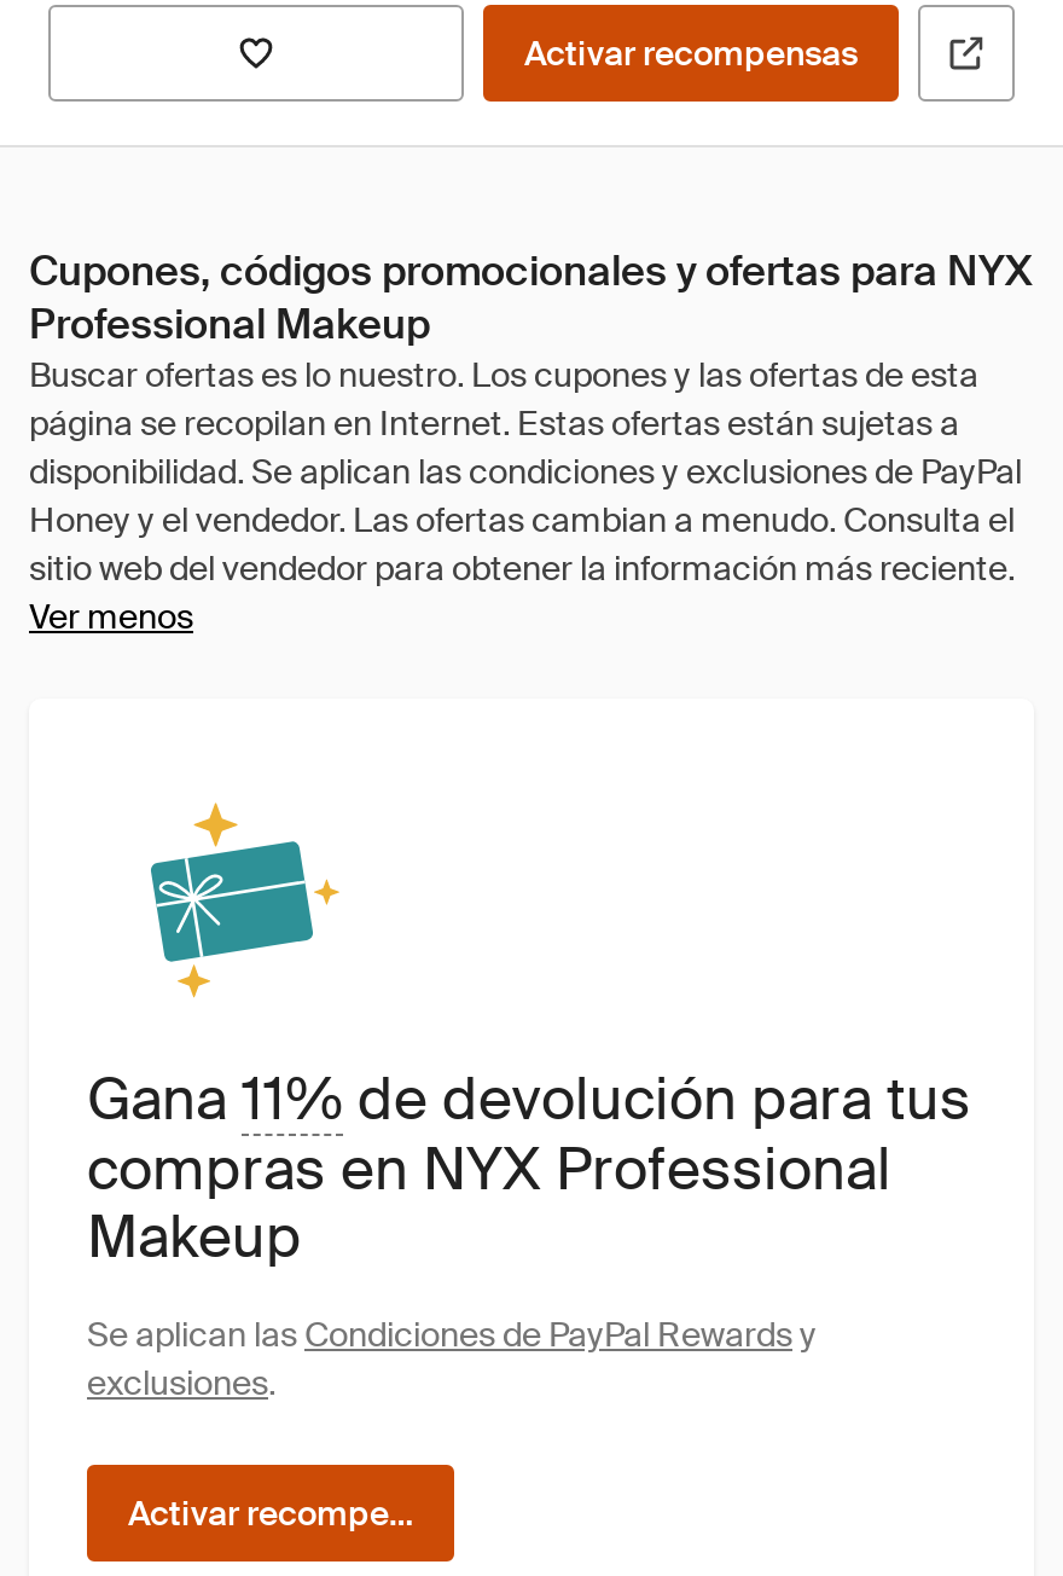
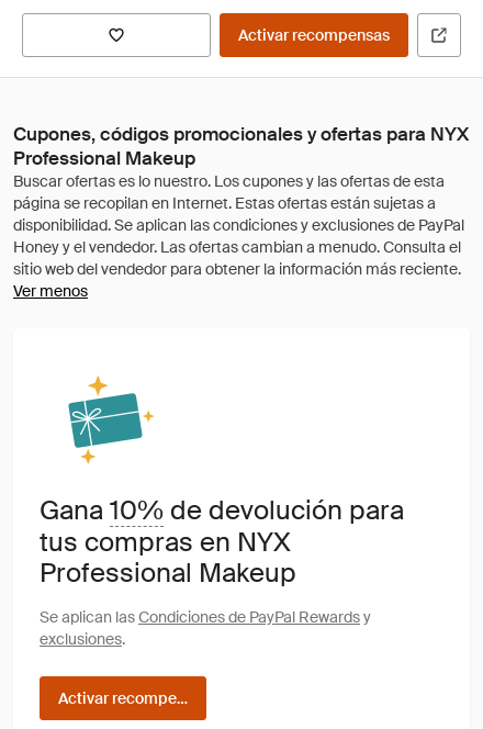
[87,1061,971,1274] Gana 11% de devolución para tus | compras en NYX Professional | Makeup -> [40,493,404,590] Gana 10% de devolución para | tus compras en NYX | Professional Makeup

